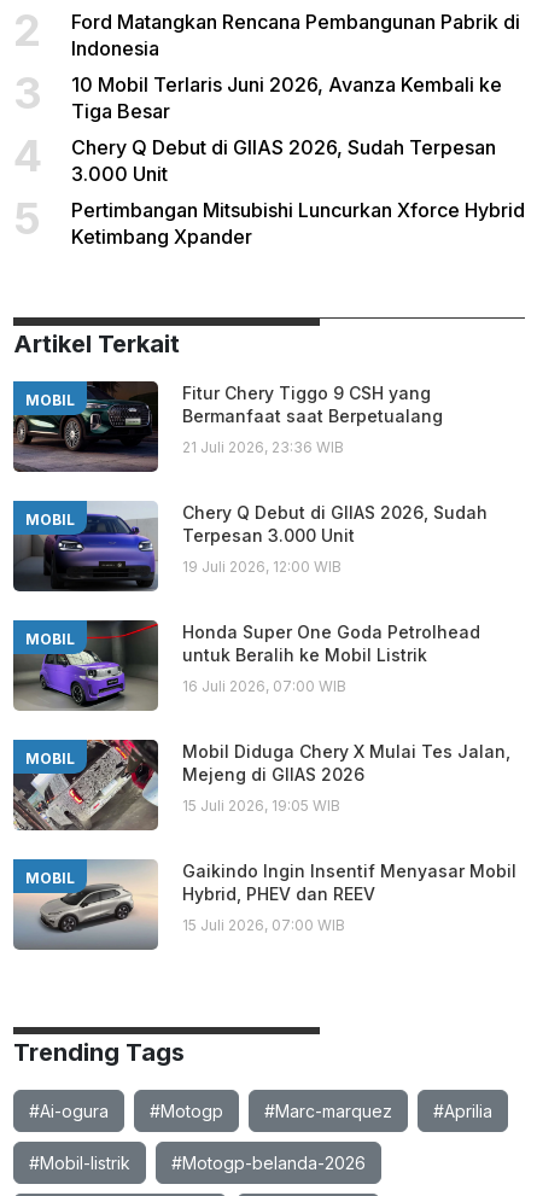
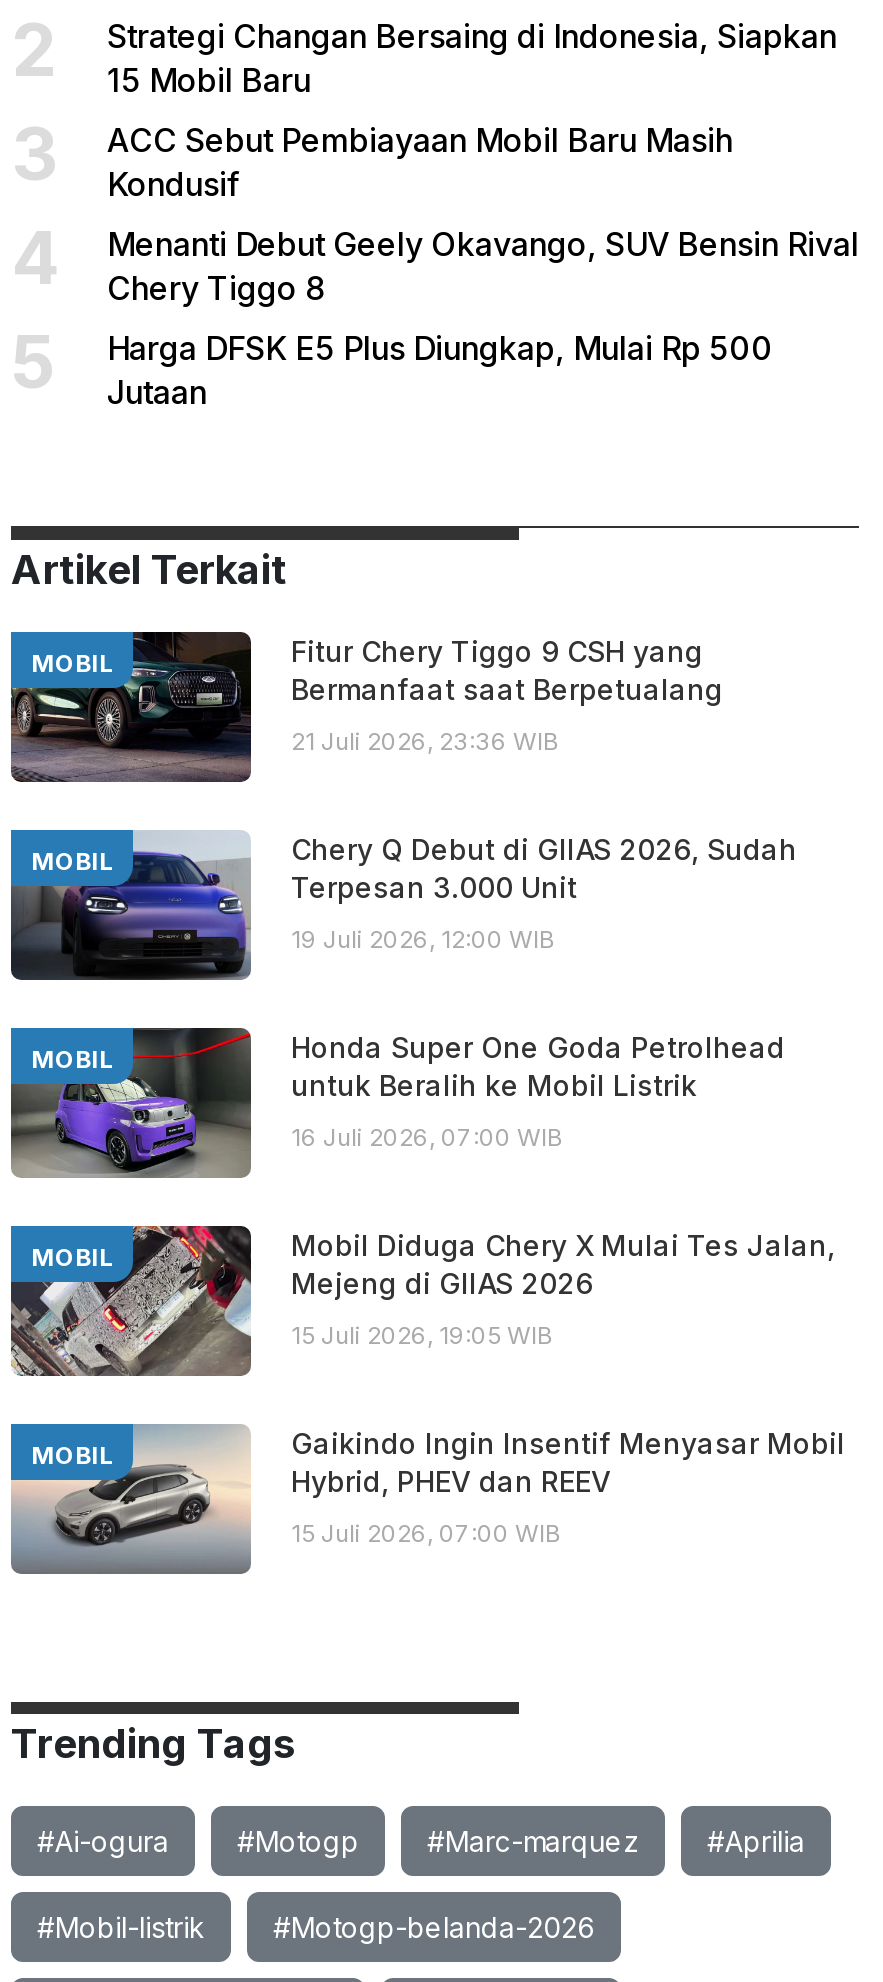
[71,10,520,61] Ford Matangkan Rencana Pembangunan Pabrik di | Indonesia -> [107,17,837,101] Strategi Changan Bersaing di Indonesia, Siapkan | 15 Mobil Baru
[71,73,502,124] 10 Mobil Terlaris Juni 2026, Avanza Kembali ke | Tiga Besar -> [107,121,733,205] ACC Sebut Pembiayaan Mobil Baru Masih | Kondusif
[71,136,496,186] Chery Q Debut di GIIAS 2026, Sudah Terpesan | 3.000 Unit -> [107,225,859,309] Menanti Debut Geely Okavango, SUV Bensin Rival | Chery Tiggo 8
[71,199,525,249] Pertimbangan Mitsubishi Luncurkan Xforce Hybrid | Ketimbang Xpander -> [107,329,773,413] Harga DFSK E5 Plus Diungkap, Mulai Rp 500 | Jutaan

